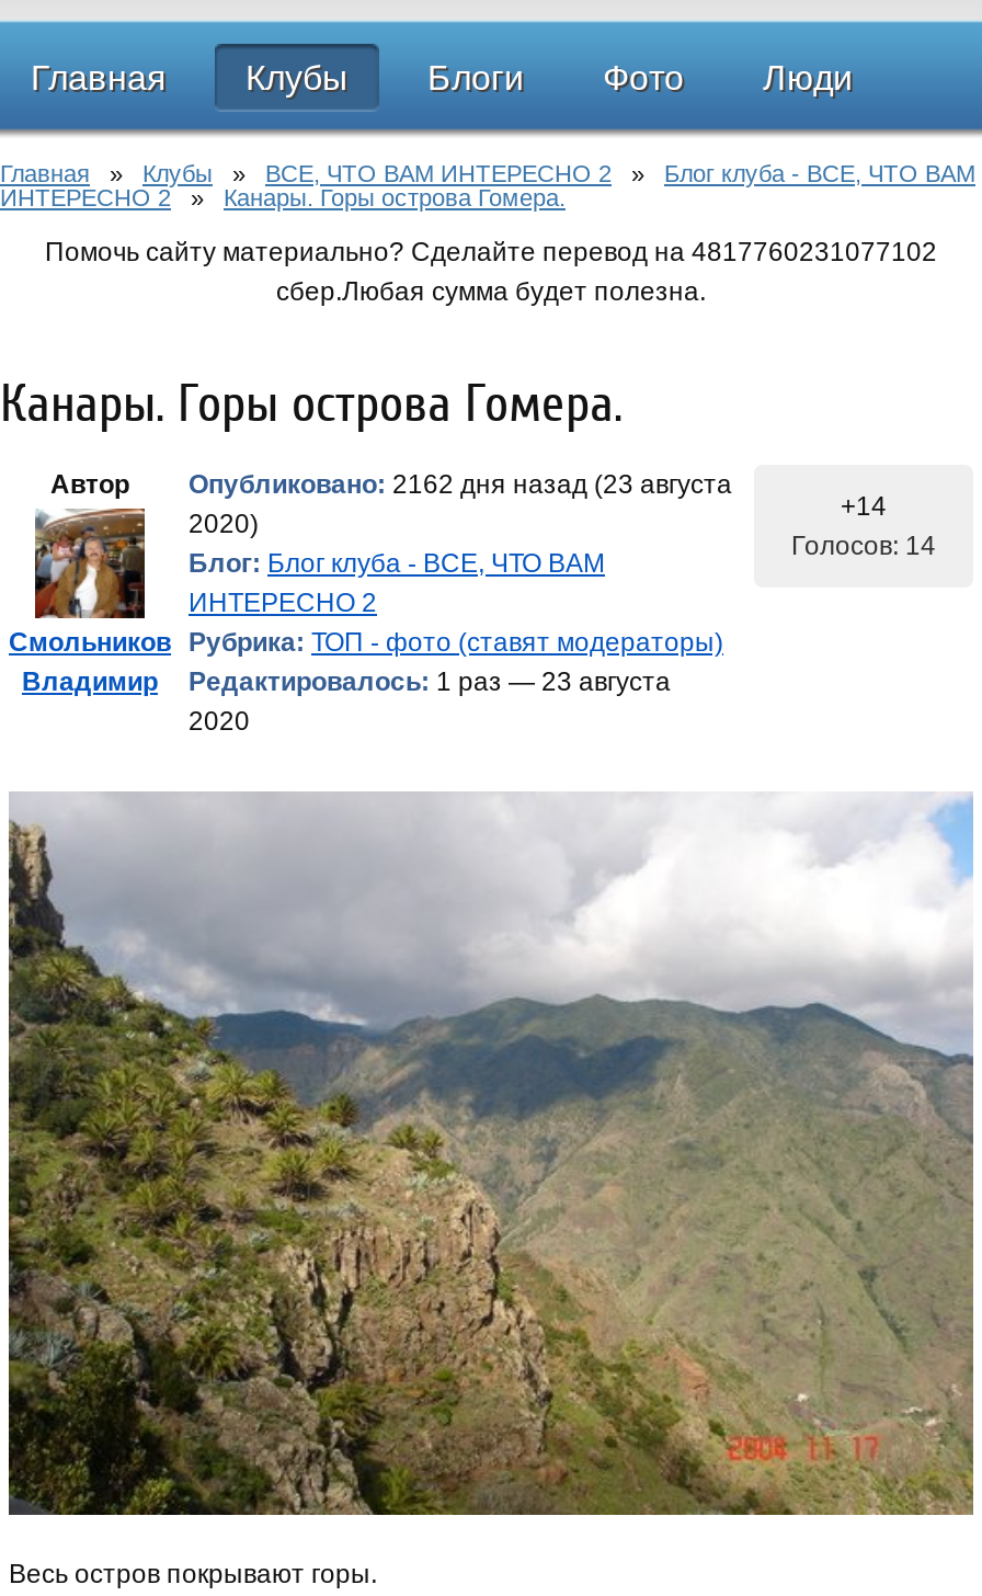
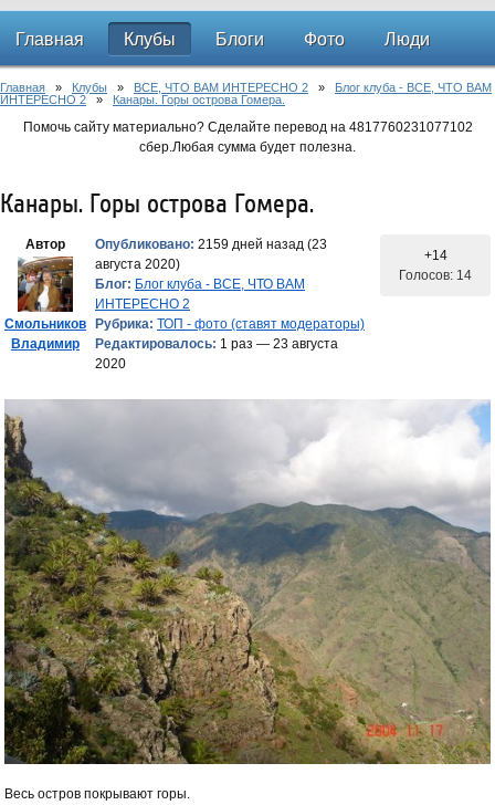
[189,469,732,539] Опубликовано: 2162 дня назад (23 августа | 2020) -> [95,237,327,272] Опубликовано: 2159 дней назад (23 | августа 2020)

